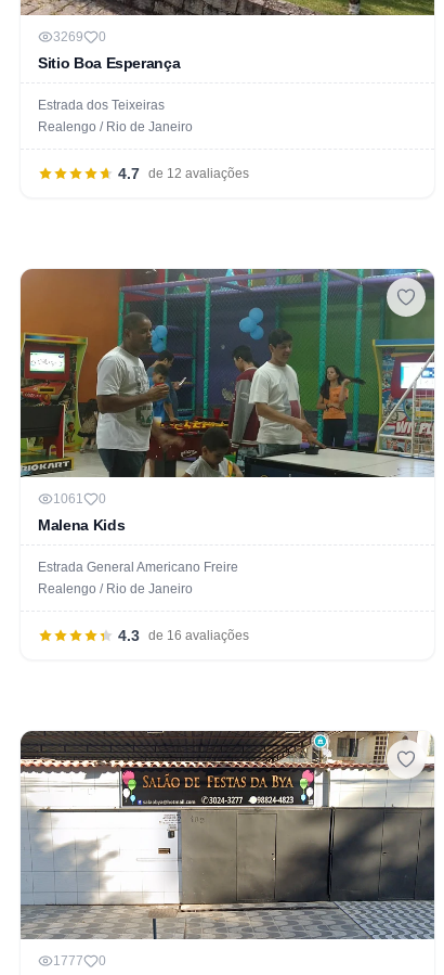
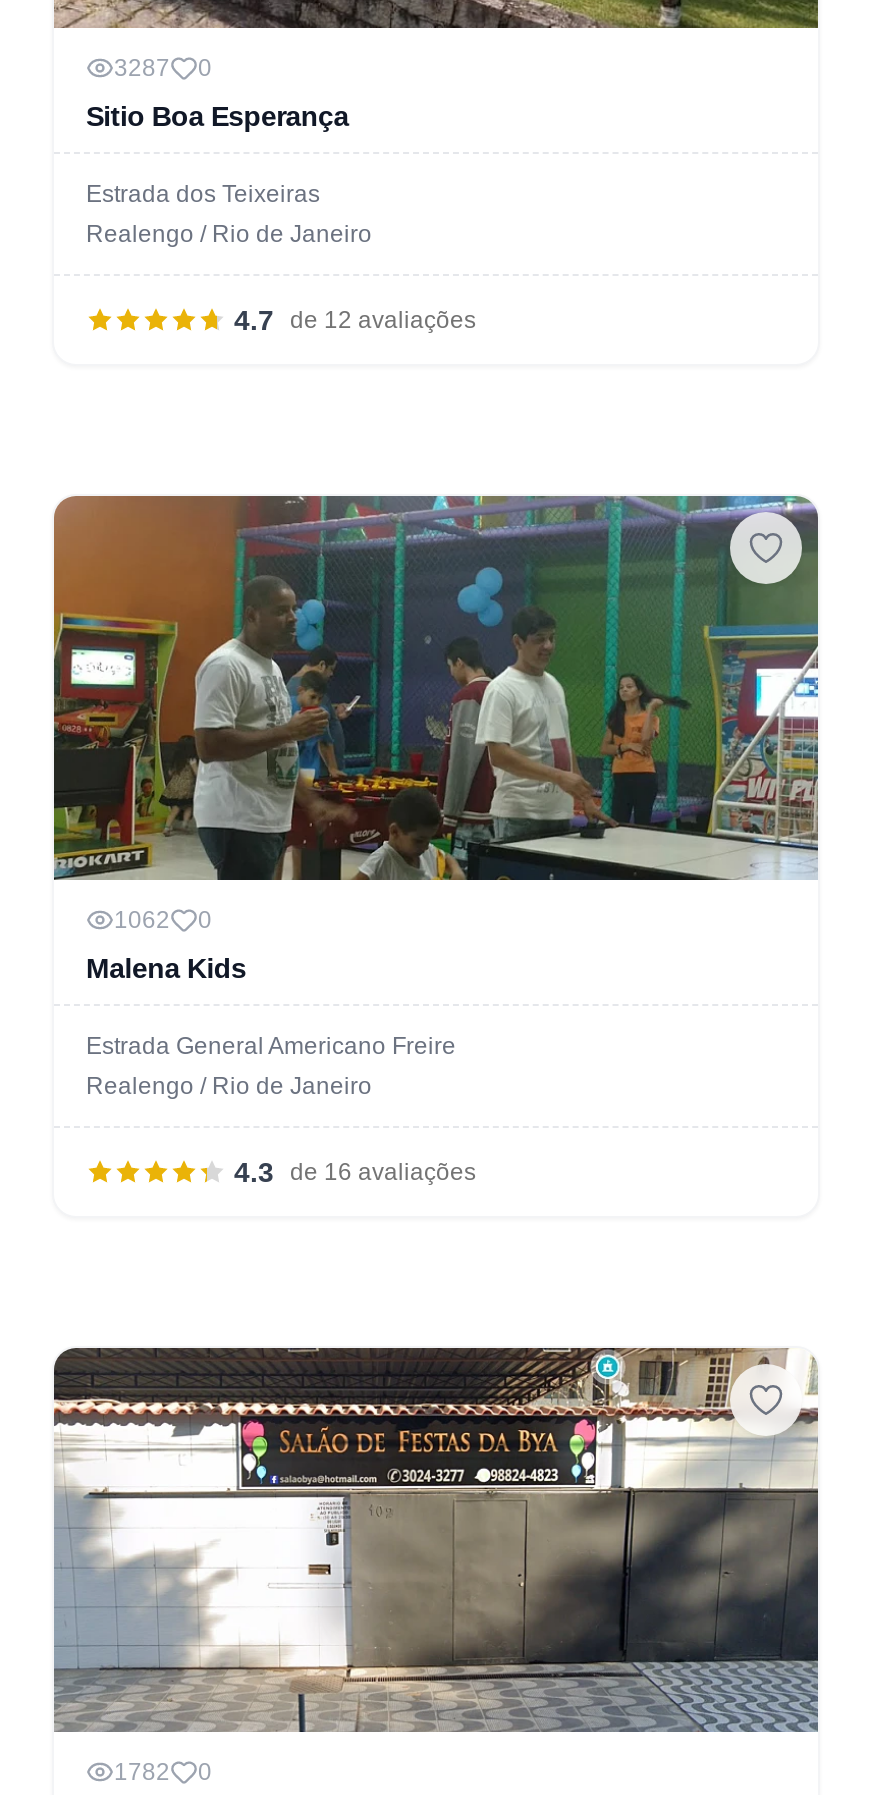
[53,29,106,44] 3269 0 -> [114,54,212,82] 3287 0
[53,491,106,506] 1061 0 -> [114,906,212,934] 1062 0
[53,953,106,968] 1777 0 -> [114,1758,212,1786] 1782 0

